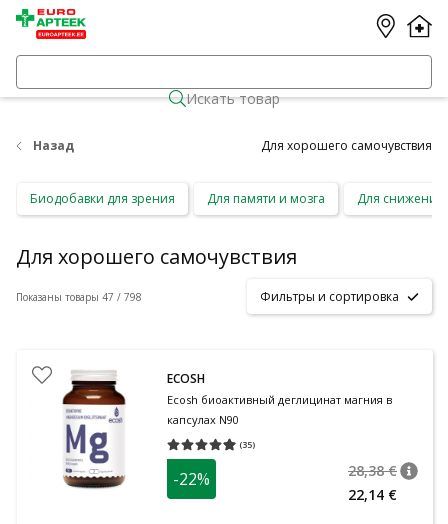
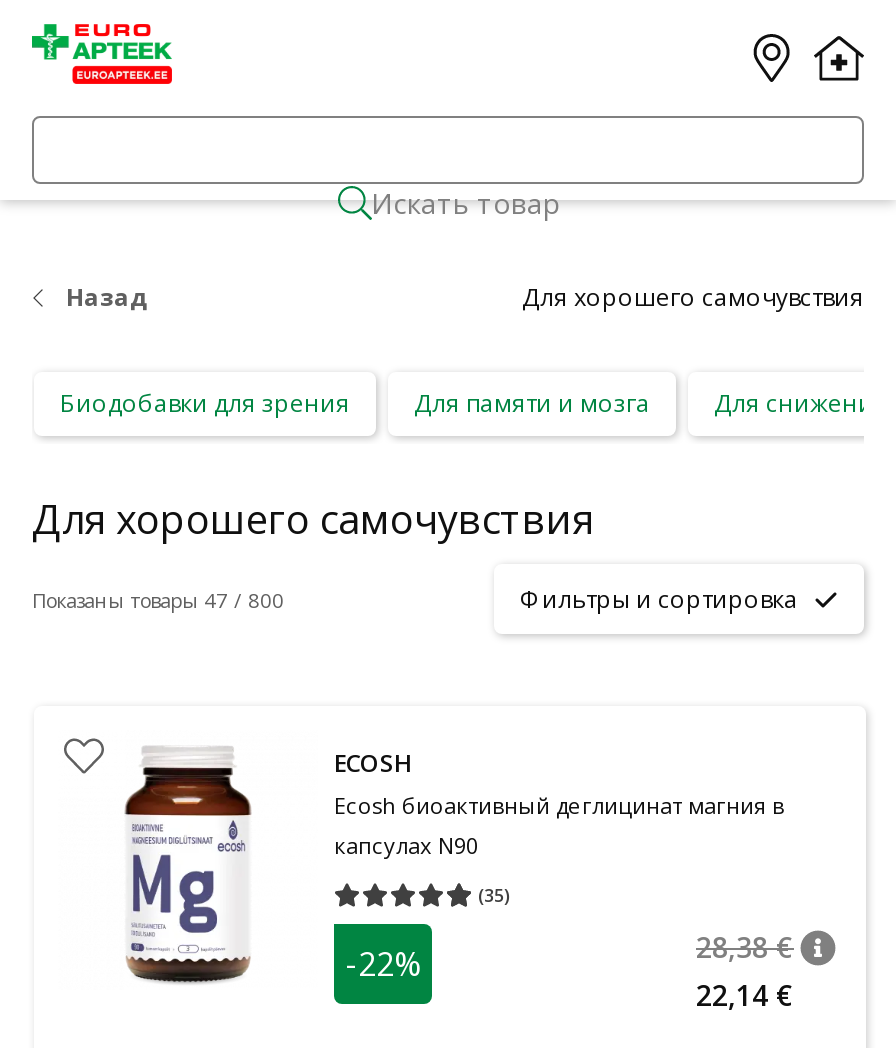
[16,289,142,303] Показаны товары 47 / 798 -> [32,585,284,613] Показаны товары 47 / 800

